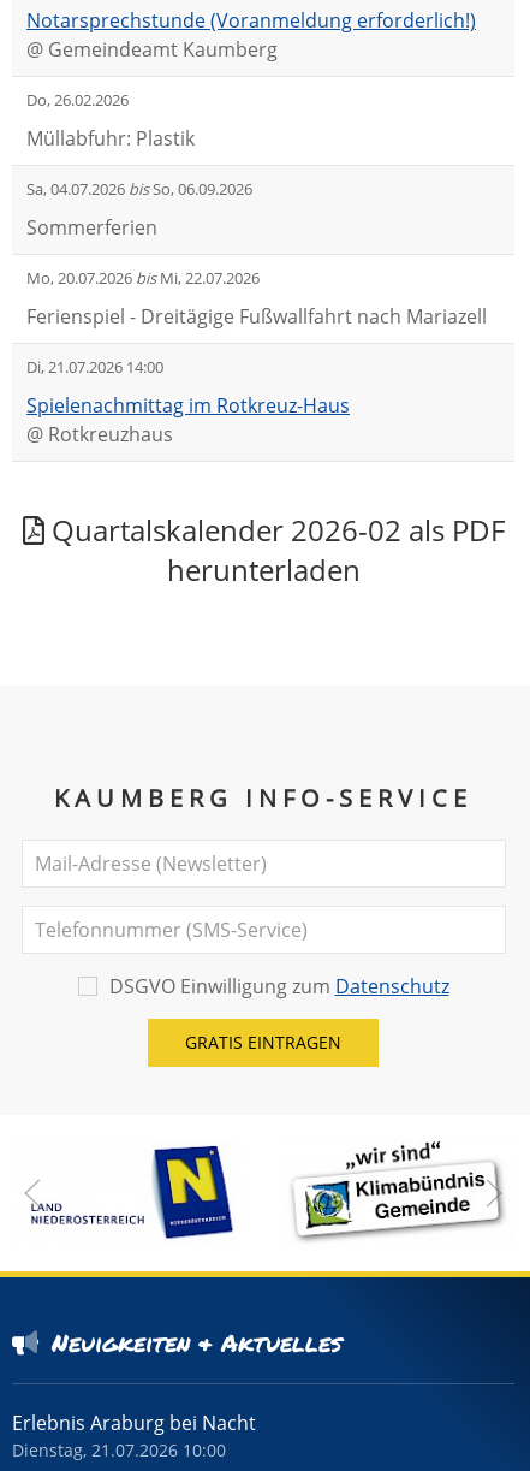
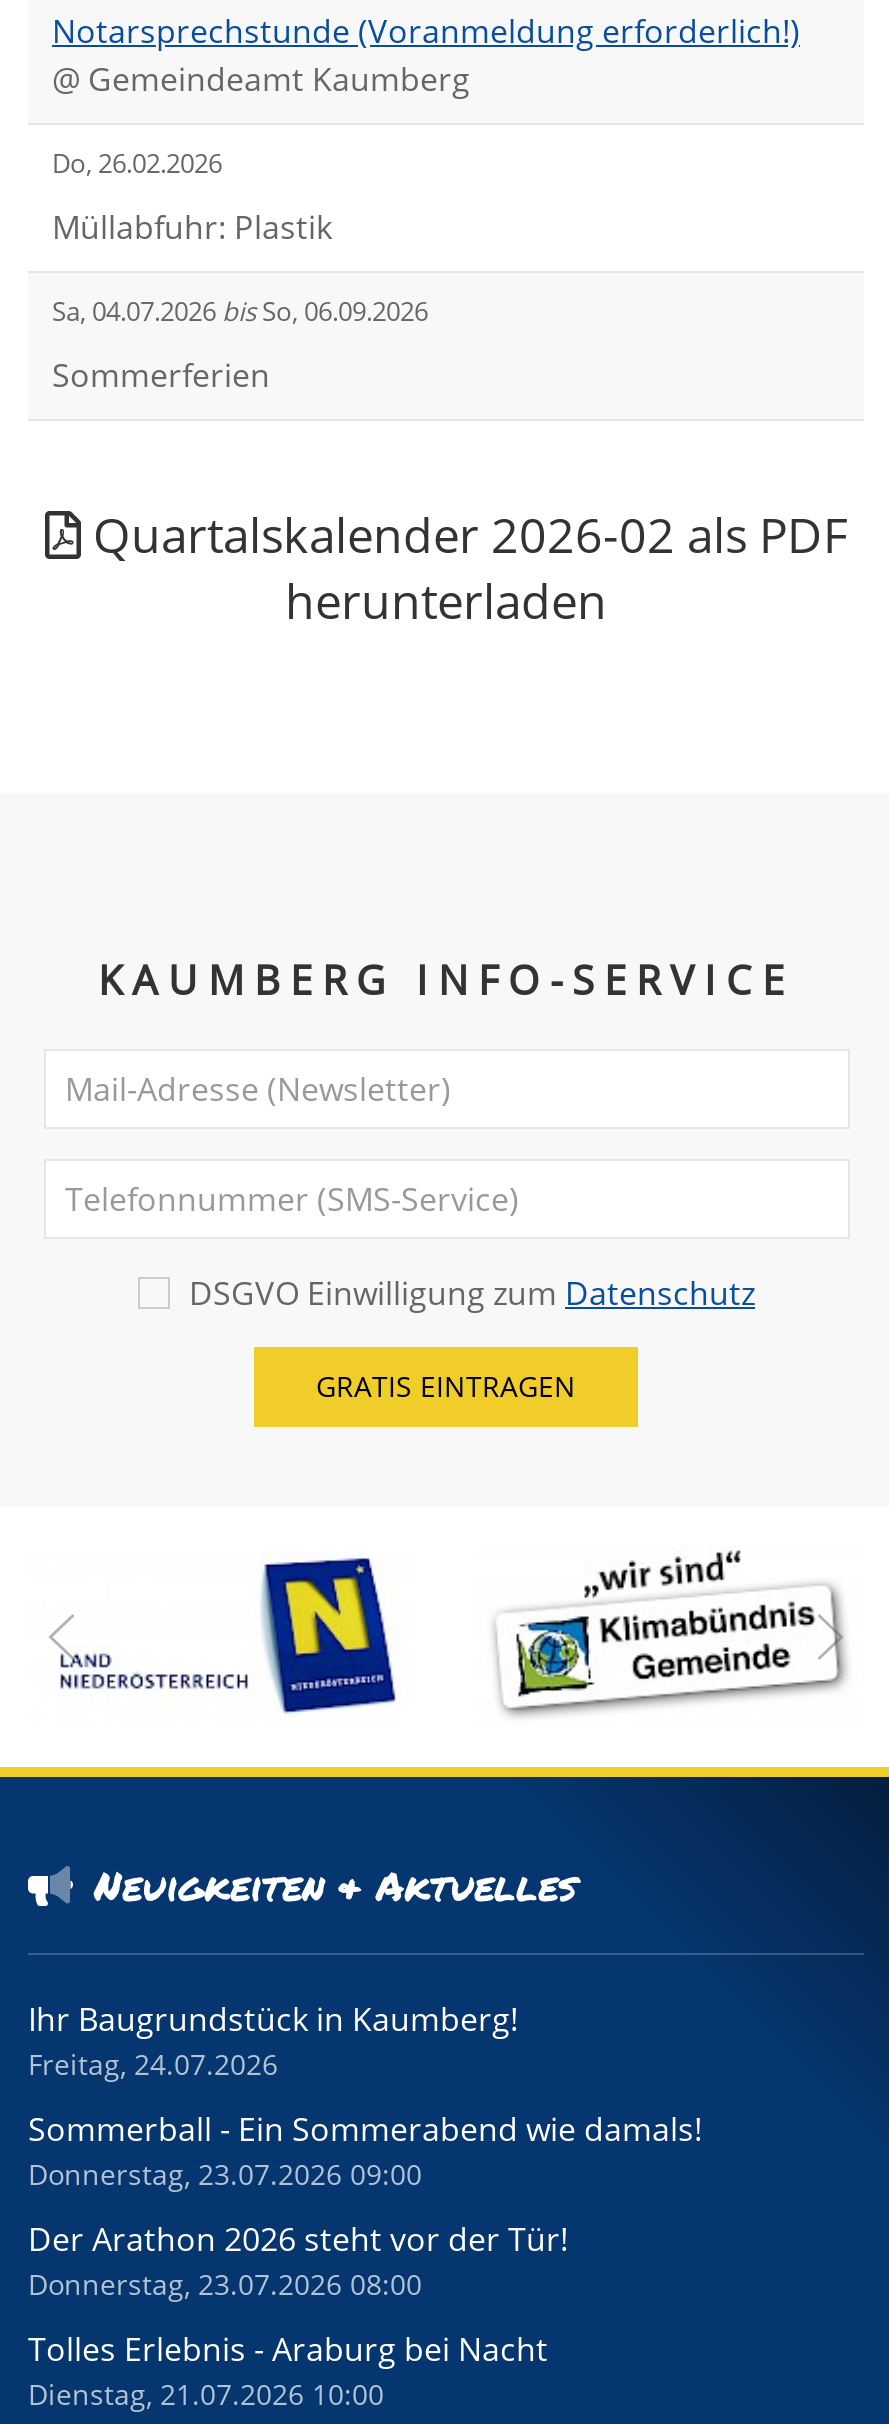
[26,267,487,448] Mo, 20.07.2026 bisMi, 22.07.2026 | Ferienspiel - Dreitägige Fußwallfahrt nach Mariazell | Di, 21.07.2026 14:00 | Spielenachmittag im Rotkreuz-Haus | @ Rotkreuzhaus -> none
moved [28,510,504,1359] -> [54,501,847,1913]: [image] | Quartalskalender 2026-02 als PDF | herunterladen | KAUMBERG INFO-SERVICE | DSGVO Einwilligung zum Datenschutz | Neuigkeiten & Aktuelles
[12,1410,256,1436] Erlebnis Araburg bei Nacht -> [28,1997,702,2371] Ihr Baugrundstück in Kaumberg! | Freitag, 24.07.2026 | Sommerball - Ein Sommerabend wie damals! | Donnerstag, 23.07.2026 09:00 | Der Arathon 2026 steht vor der Tür! | Donnerstag, 23.07.2026 08:00 | Tolles Erlebnis - Araburg bei Nacht

